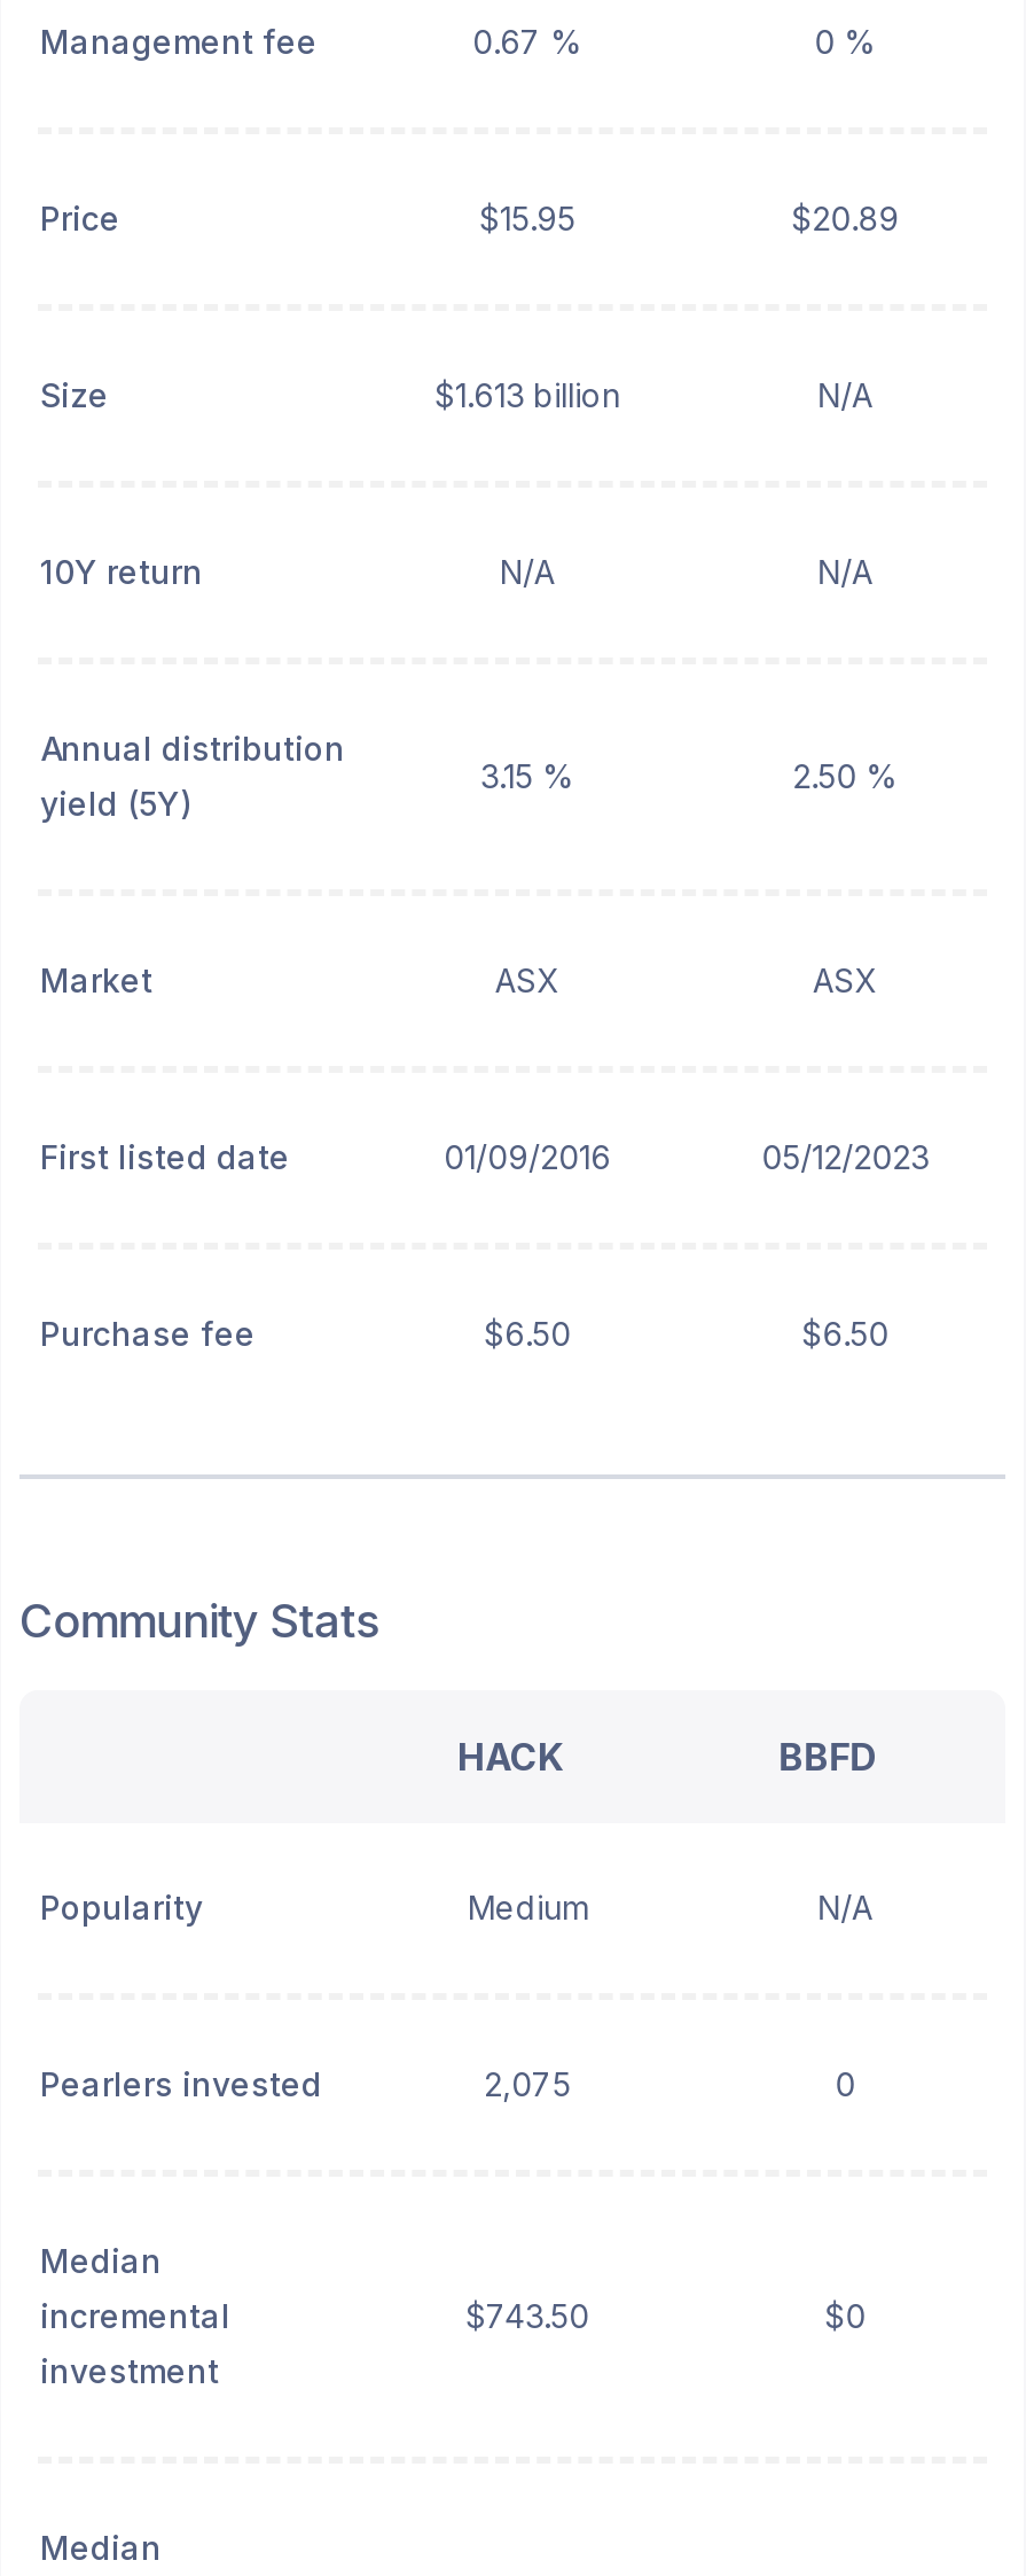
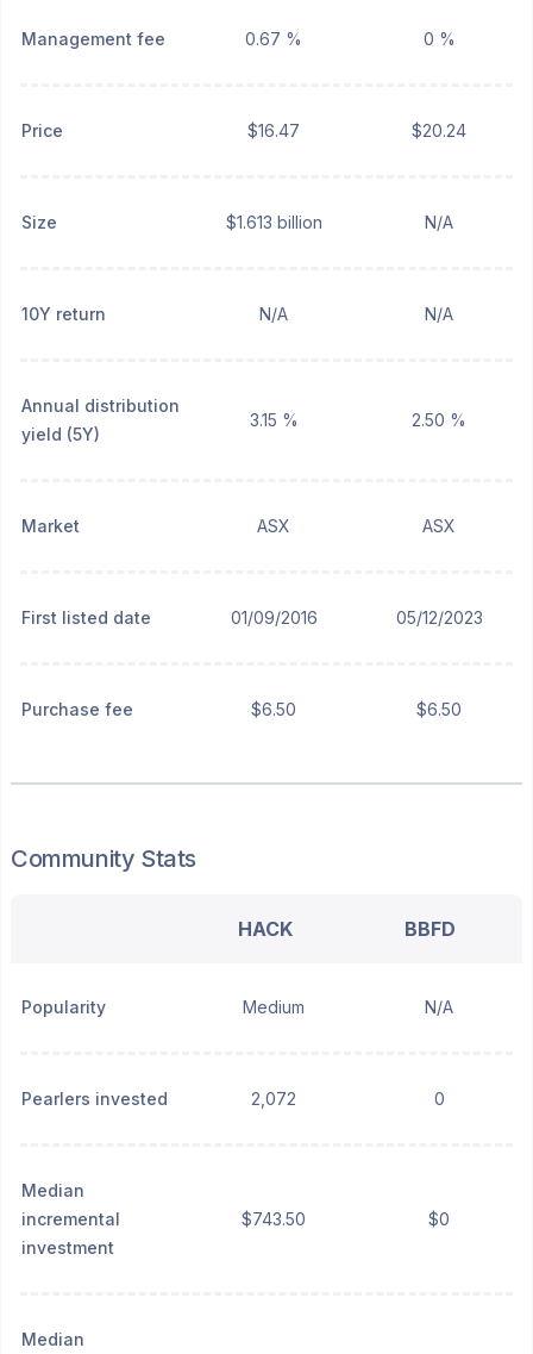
[479,199,575,238] $15.95 -> [248,120,300,141] $16.47
[791,199,899,238] $20.89 -> [412,120,467,141] $20.24
[484,2064,571,2103] 2,075 -> [252,1088,297,1109] 2,072

